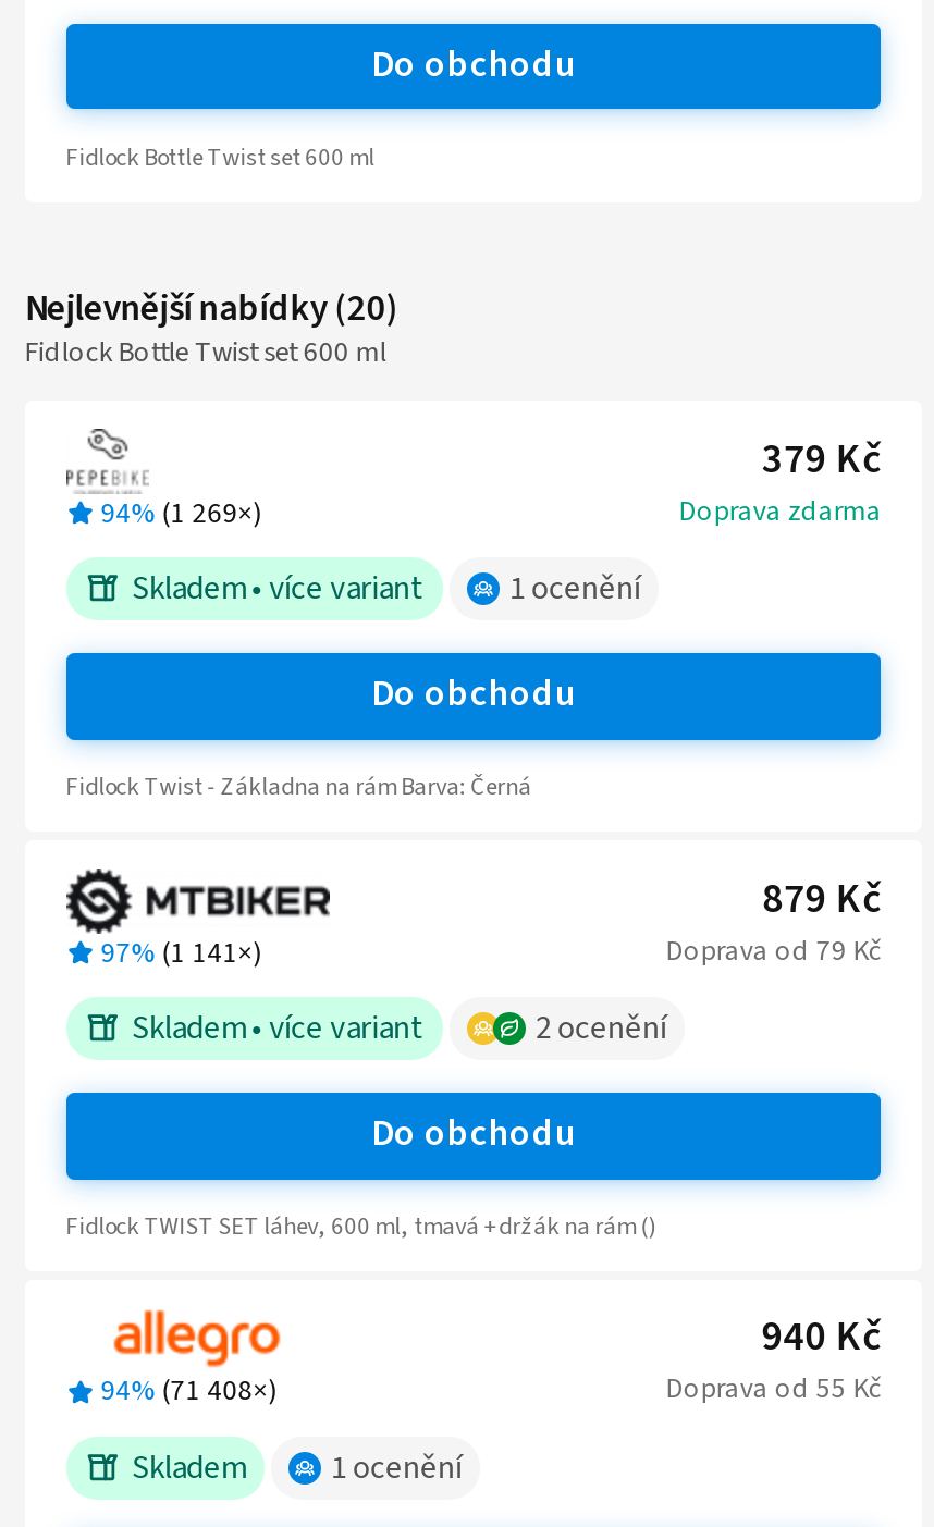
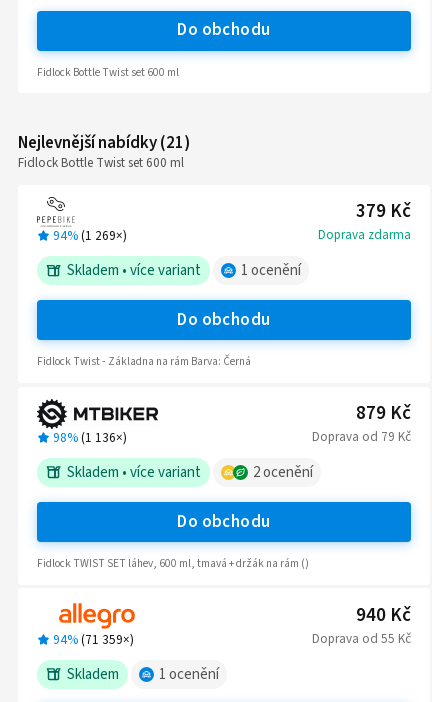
[25,283,399,335] Nejlevnější nabídky (20) -> [18,131,190,155] Nejlevnější nabídky (21)
[101,933,262,972] 97% (1 141×) -> [53,429,127,447] 98% (1 136×)
[101,1372,277,1411] 94% (71 408×) -> [53,631,134,649] 94% (71 359×)

